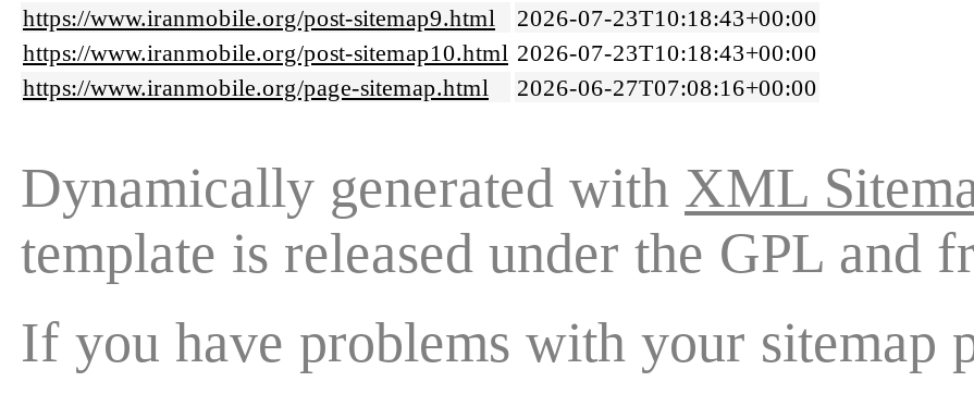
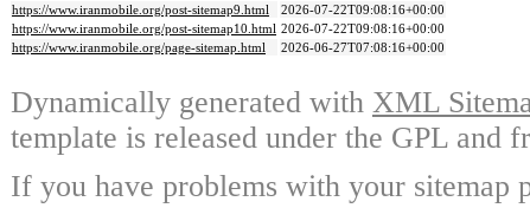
[23,5,817,66] 2026-07-23T10:18:43+00:00 | https://www.iranmobile.org/post-sitemap10.html 2026-07-23T10:18:43+00:00 -> [12,3,445,36] 2026-07-22T09:08:16+00:00 | https://www.iranmobile.org/post-sitemap10.html 2026-07-22T09:08:16+00:00

